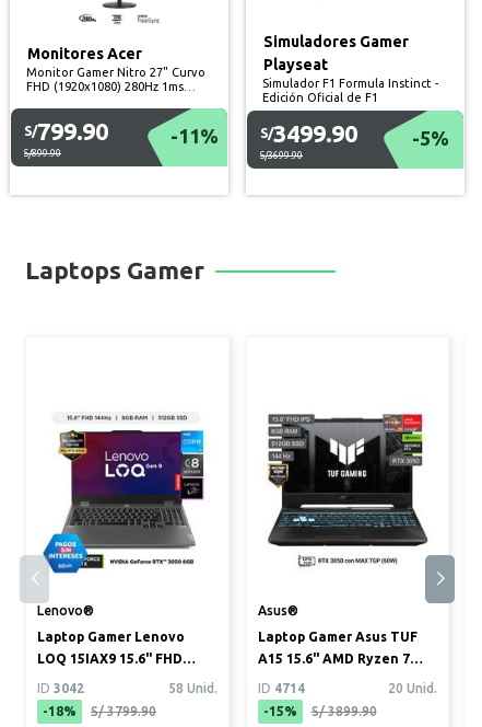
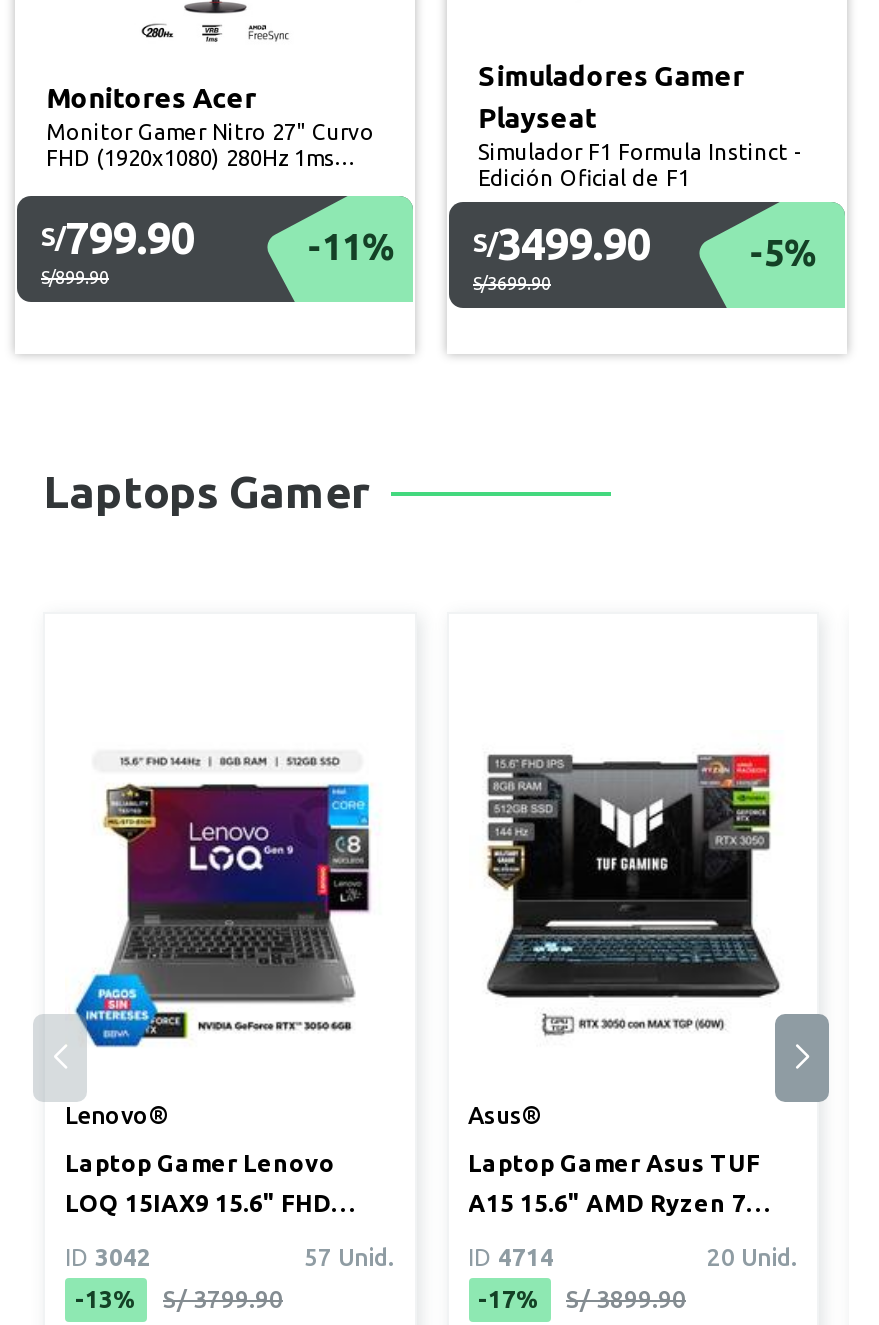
[168,681,217,695] 58 Unid. -> [304,1244,394,1270] 57 Unid.
[43,704,156,718] -18% S/ 3799.90 -> [75,1286,283,1312] -13% S/ 3799.90
[263,704,377,718] -15% S/ 3899.90 -> [478,1286,686,1312] -17% S/ 3899.90

